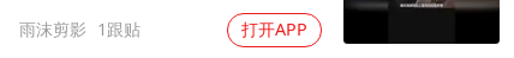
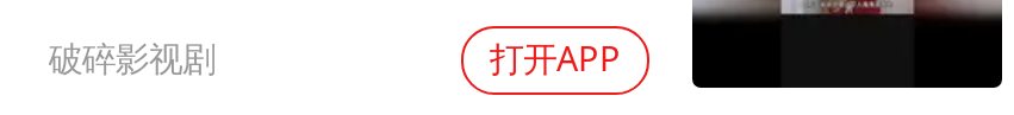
[19,18,141,41] 雨沫剪影 1跟贴 -> [49,37,215,82] 破碎影视剧

